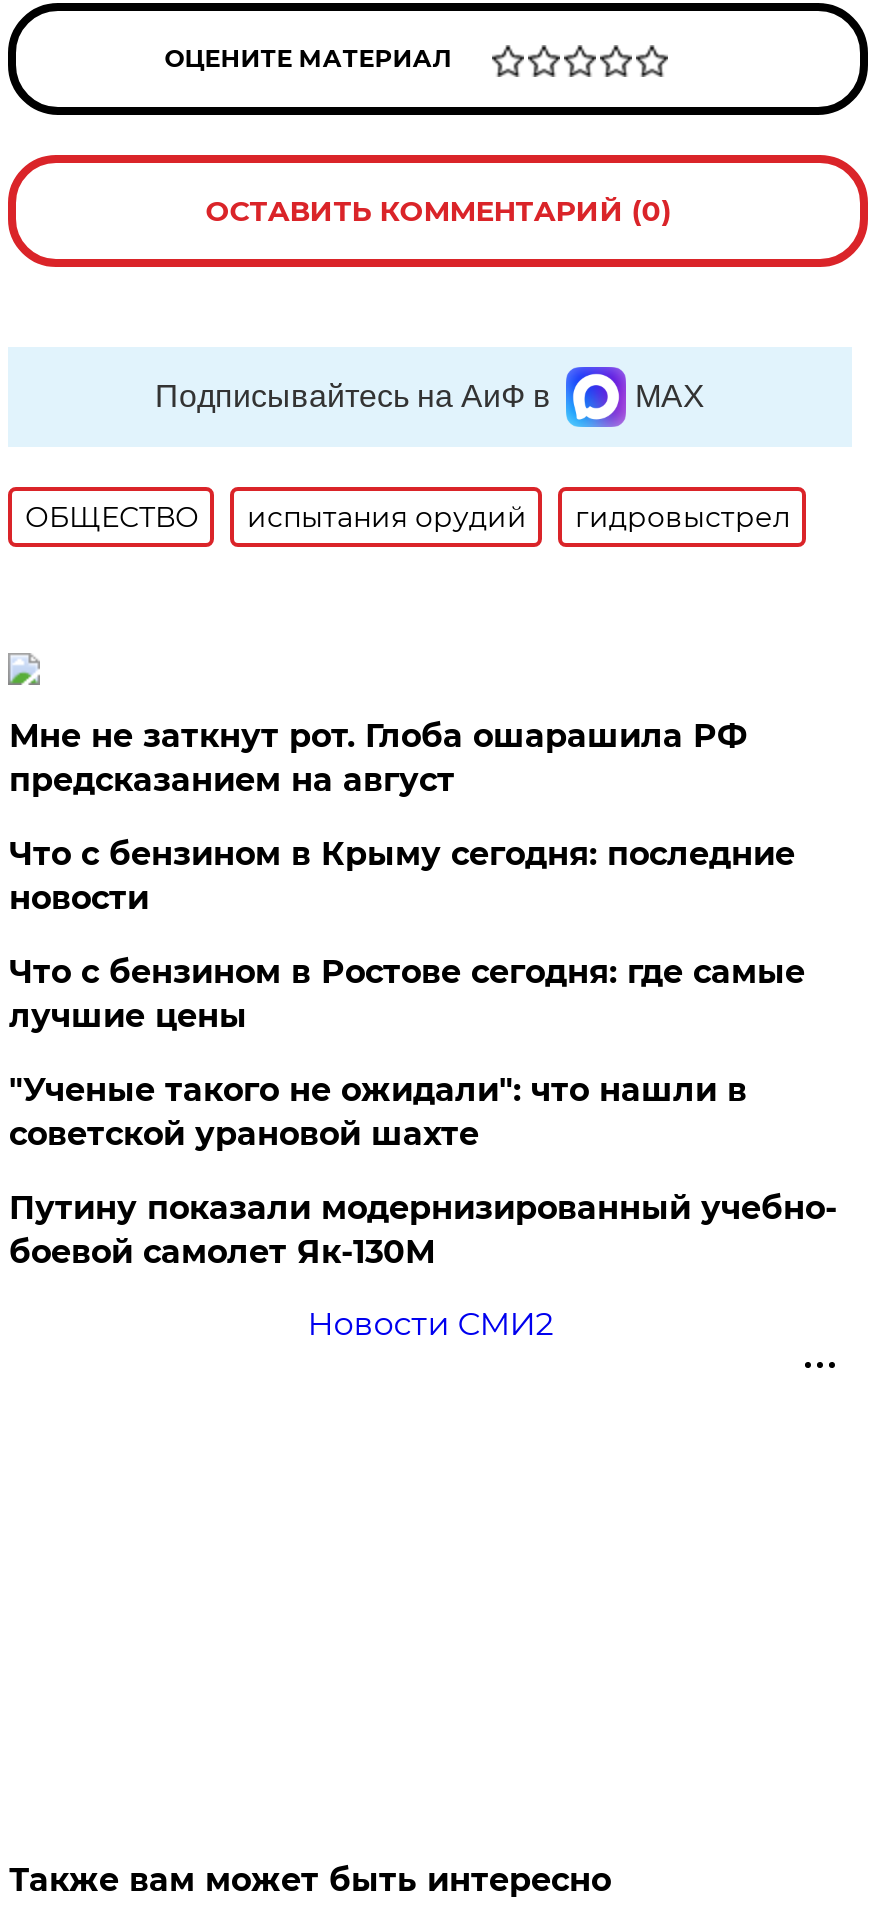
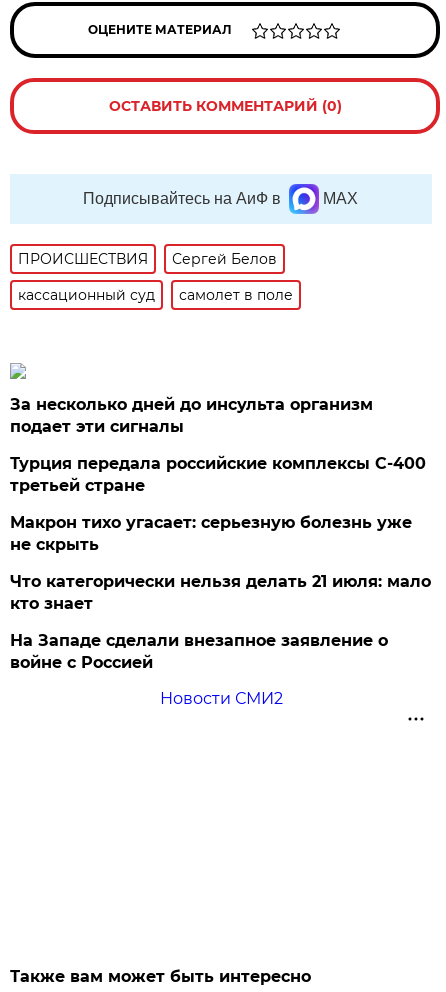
[25,499,791,535] ОБЩЕСТВО | испытания орудий | гидровыстрел -> [18,250,293,304] ПРОИСШЕСТВИЯ | Сергей Белов | кассационный суд | самолет в поле
[9,717,837,1271] Мне не заткнут рот. Глоба ошарашила РФ | предсказанием на август | Что с бензином в Крыму сегодня: последние | новости | Что с бензином в Ростове сегодня: где самые | лучшие цены | "Ученые такого не ожидали": что нашли в | советской урановой шахте | Путину показали модернизированный учебно- | боевой самолет Як-130М -> [10,395,431,672] За несколько дней до инсульта организм | подает эти сигналы | Турция передала российские комплексы С-400 | третьей стране | Макрон тихо угасает: серьезную болезнь уже | не скрыть | Что категорически нельзя делать 21 июля: мало | кто знает | На Западе сделали внезапное заявление о | войне с Россией

